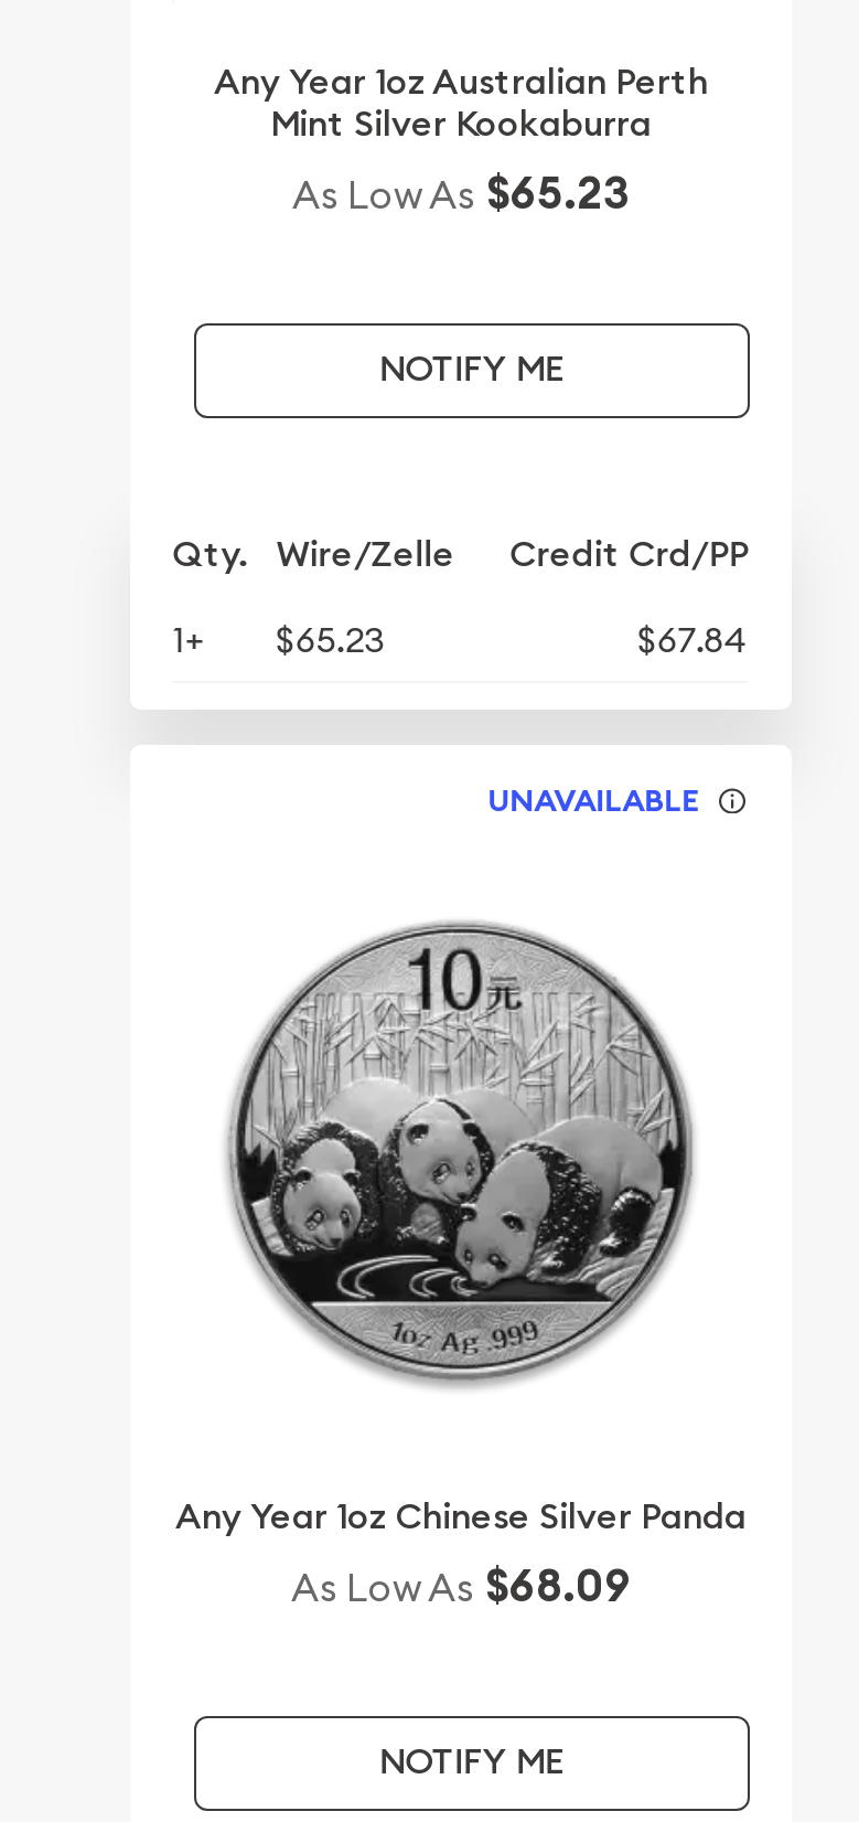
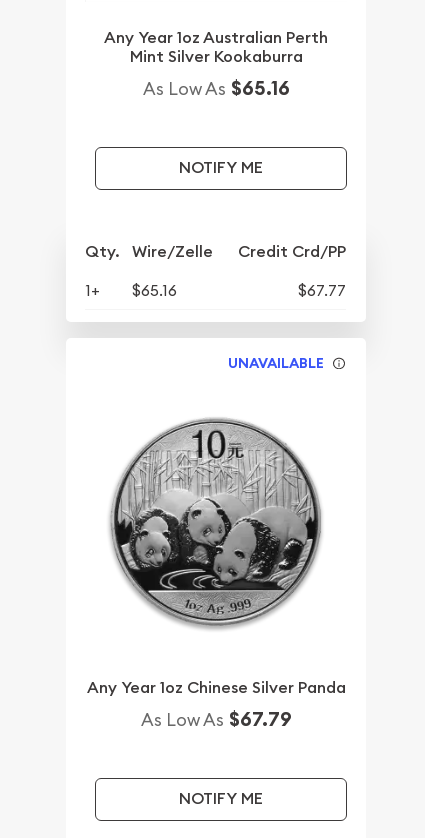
[292,164,630,222] As Low As $65.23 -> [142,75,289,101] As Low As $65.16
[172,617,384,661] 1+ $65.23 -> [85,280,177,300] 1+ $65.16
[638,617,748,661] $67.84 -> [298,280,346,300] $67.77
[291,1557,631,1614] As Low As $68.09 -> [140,706,291,732] As Low As $67.79

